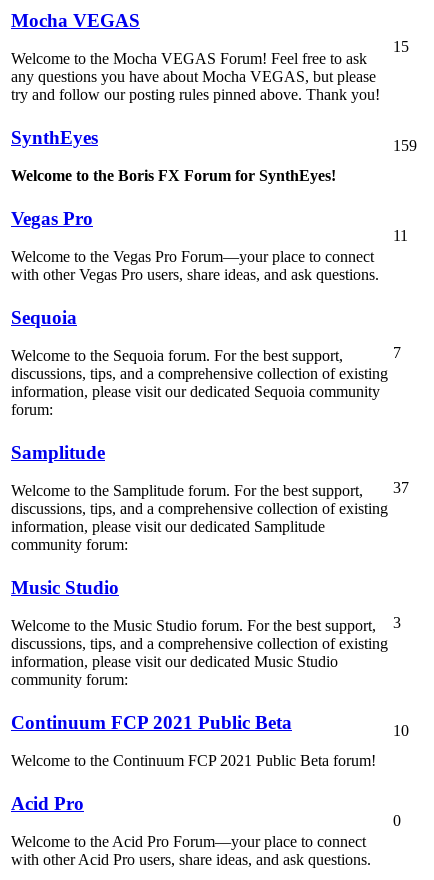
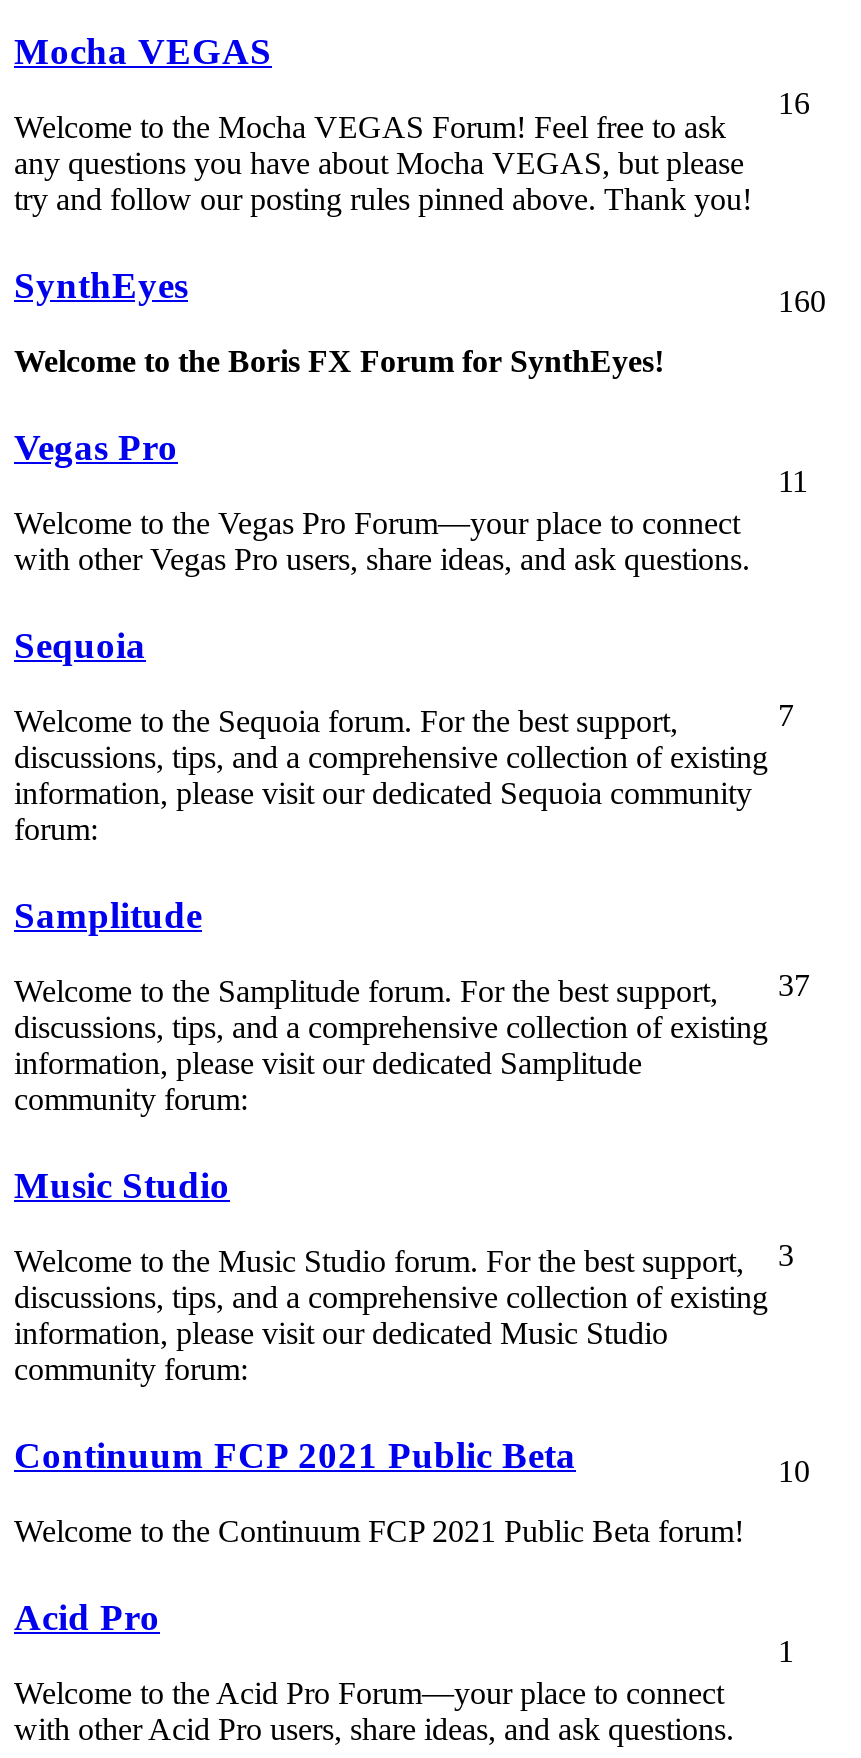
[393,38,409,55] 15 -> [778,86,810,120] 16
[393,137,417,154] 159 -> [778,284,826,318] 160
[393,812,401,829] 0 -> [778,1634,794,1668] 1

